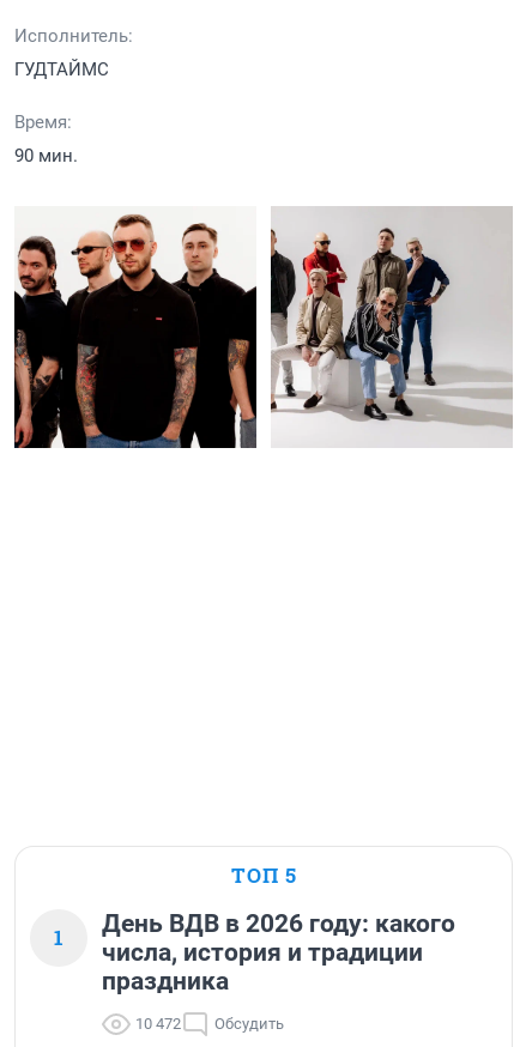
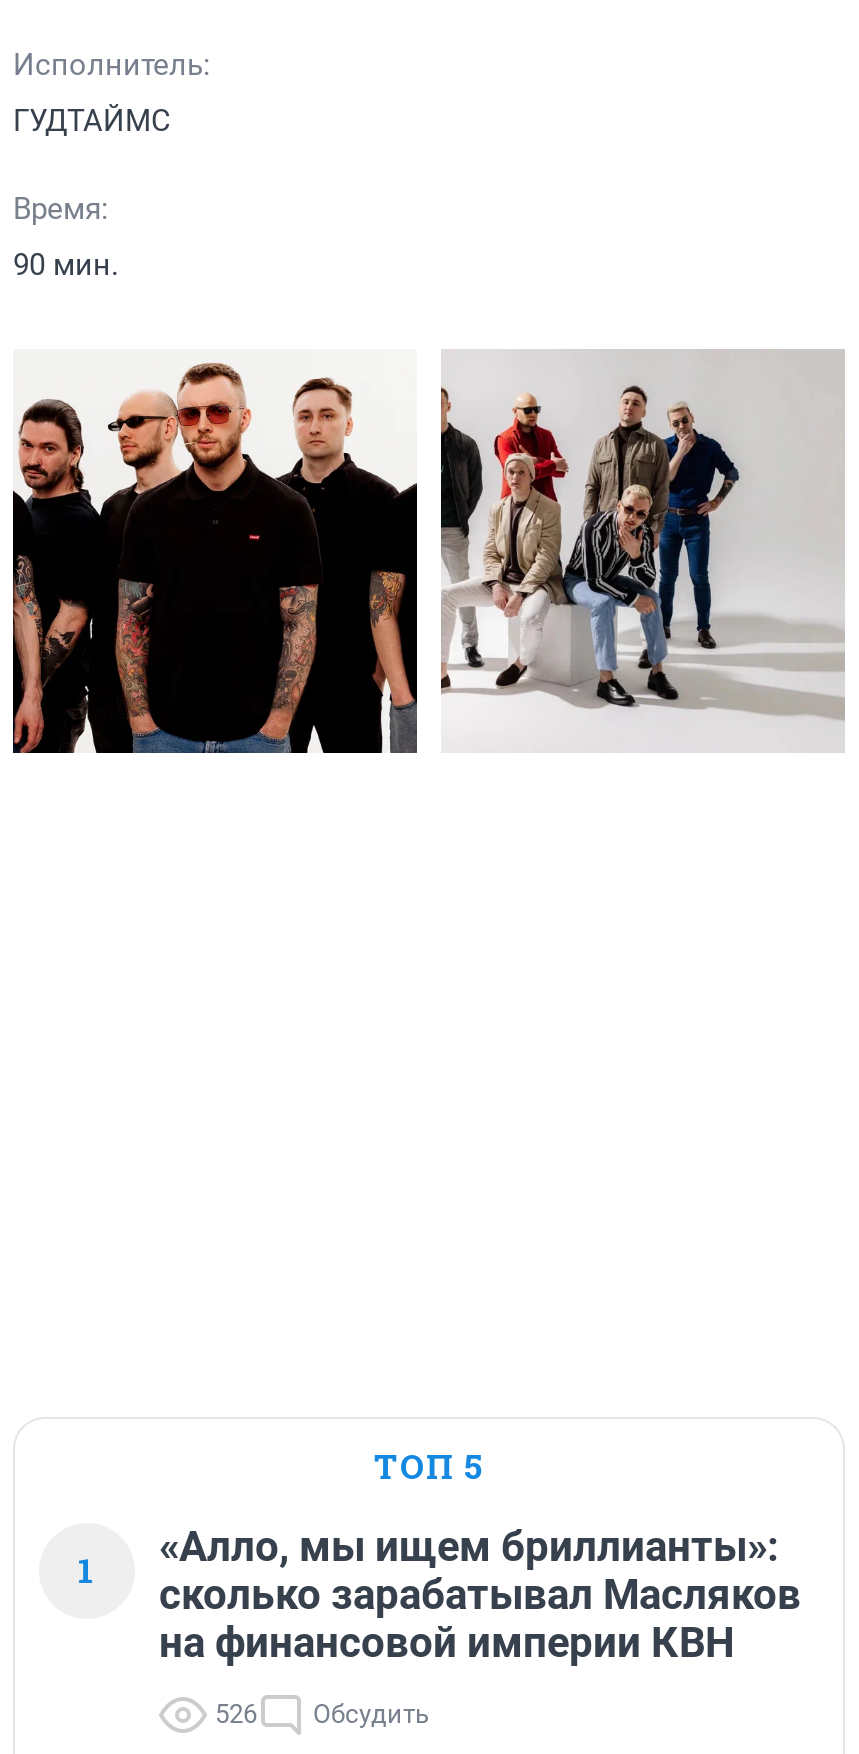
[102,909,455,995] День ВДВ в 2026 году: какого | числа, история и традиции | праздника -> [159,1523,801,1667] «Алло, мы ищем бриллианты»: | сколько зарабатывал Масляков | на финансовой империи КВН
[135,1015,284,1033] 10 472 Обсудить -> [215,1699,429,1729] 526 Обсудить

